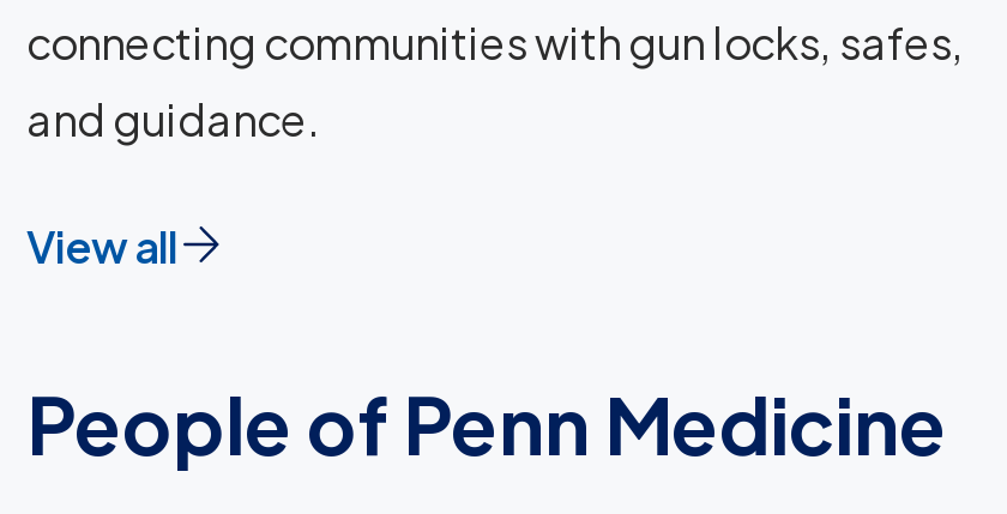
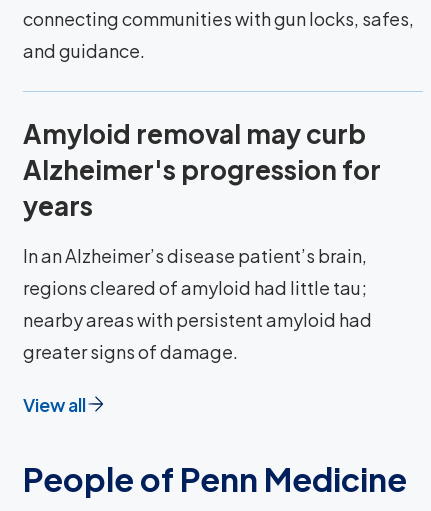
none -> [23,117,381,363] Amyloid removal may curb | Alzheimer's progression for | years | In an Alzheimer’s disease patient’s brain, | regions cleared of amyloid had little tau; | nearby areas with persistent amyloid had | greater signs of damage.

